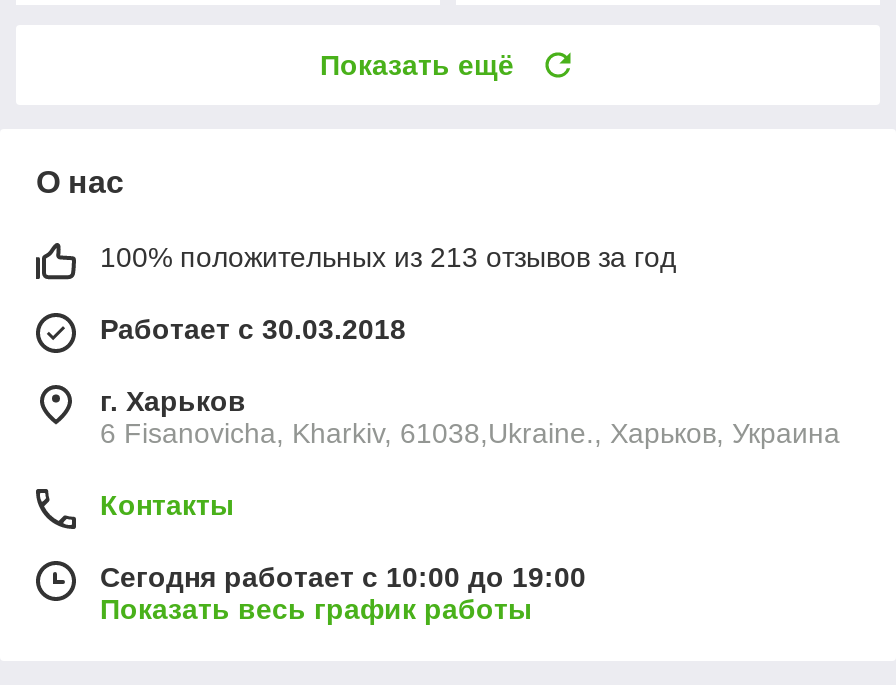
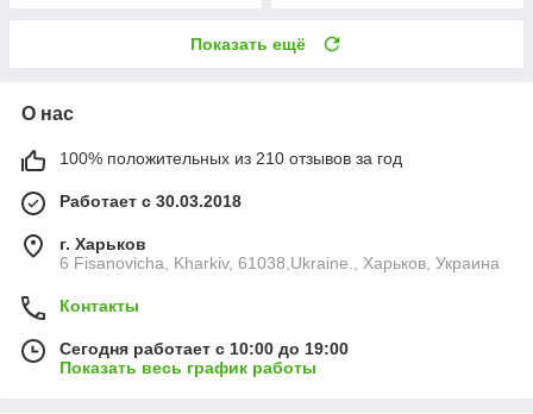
[100,241,676,273] 100% положительных из 213 отзывов за год -> [59,148,402,168] 100% положительных из 210 отзывов за год

